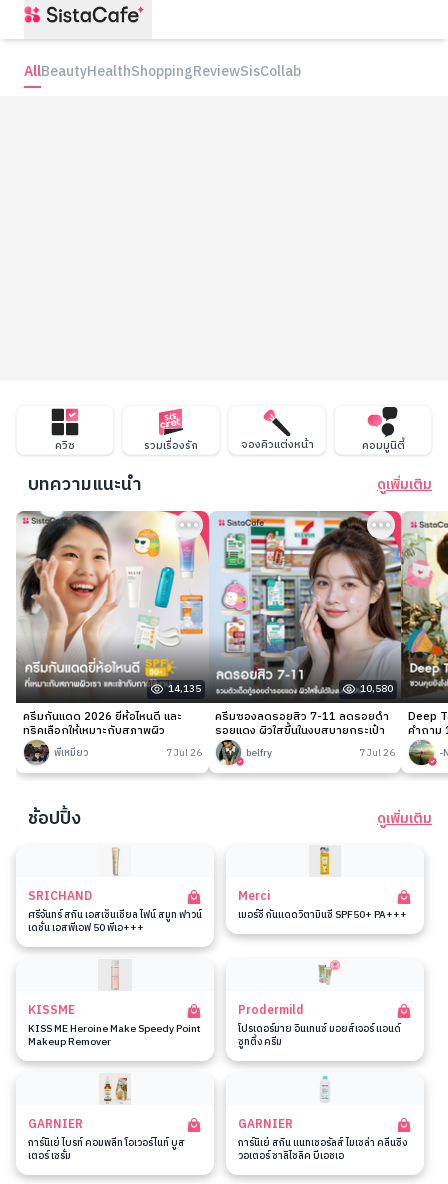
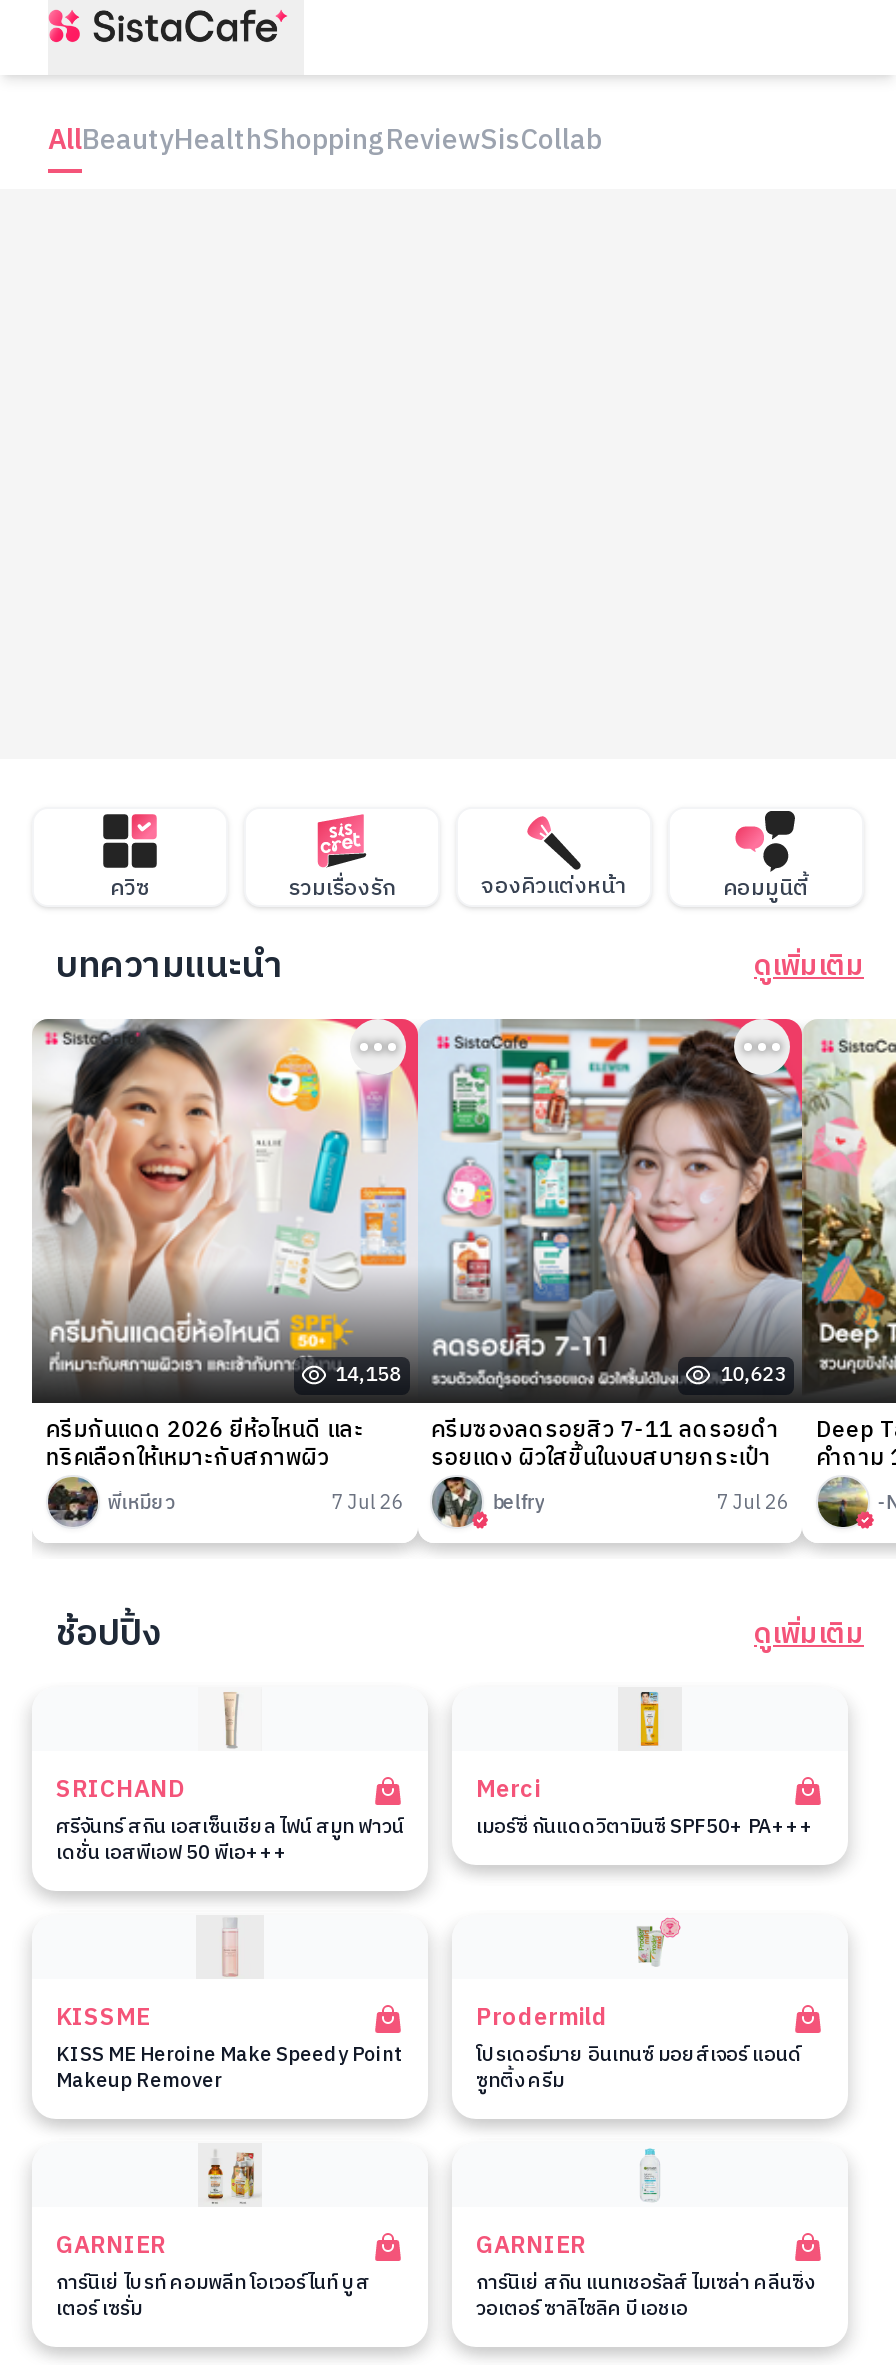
[168,681,201,697] 14,135 -> [335,1360,401,1392] 14,158
[360,681,393,697] 10,580 -> [720,1360,786,1392] 10,623

